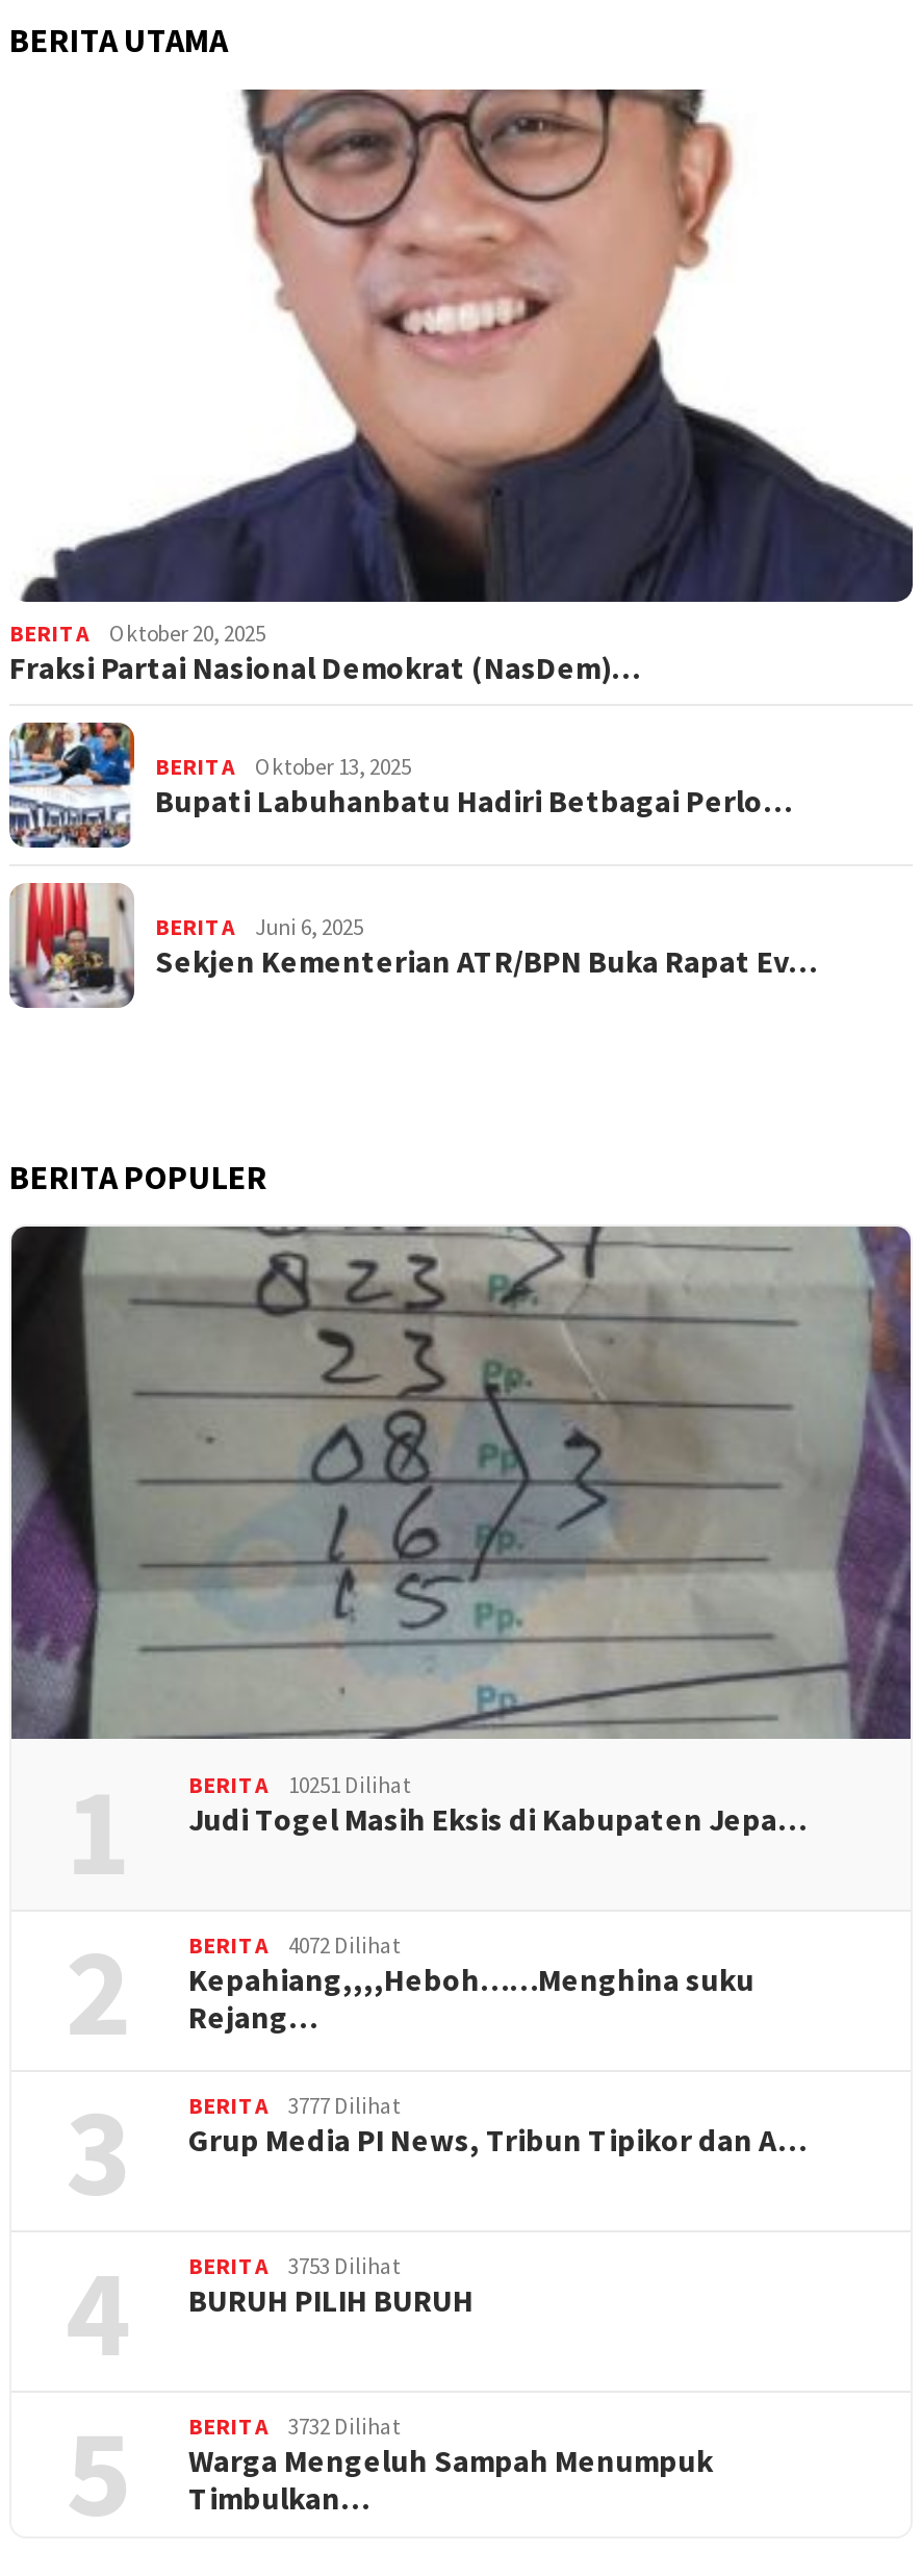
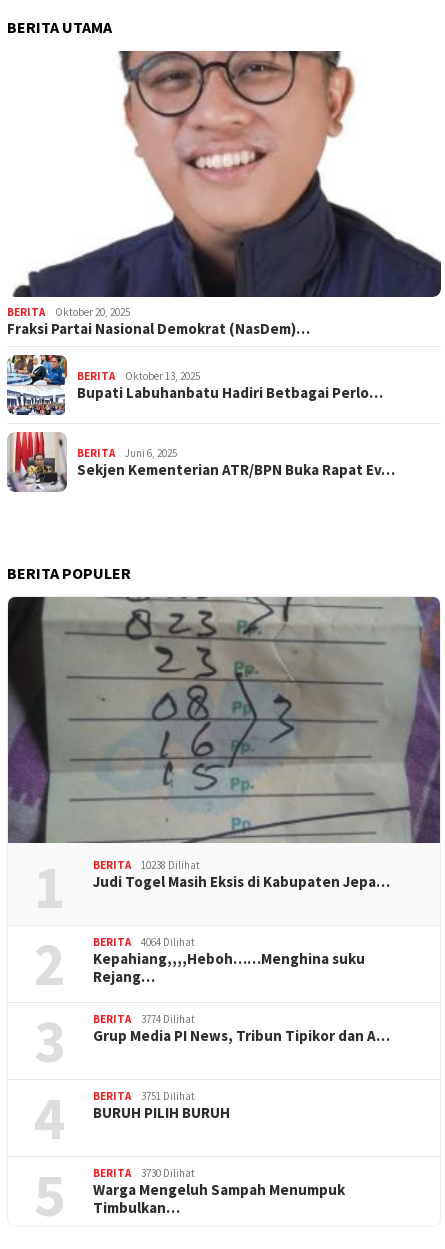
[188,1770,411,1799] BERITA 10251 Dilihat -> [93,858,200,872] BERITA 10238 Dilihat
[188,1930,401,1959] BERITA 4072 Dilihat -> [93,935,195,949] BERITA 4064 Dilihat
[188,2091,401,2120] BERITA 3777 Dilihat -> [93,1012,195,1026] BERITA 3774 Dilihat
[188,2251,401,2280] BERITA 3753 Dilihat -> [93,1089,195,1103] BERITA 3751 Dilihat
[188,2411,401,2440] BERITA 3732 Dilihat -> [93,1166,195,1180] BERITA 3730 Dilihat

